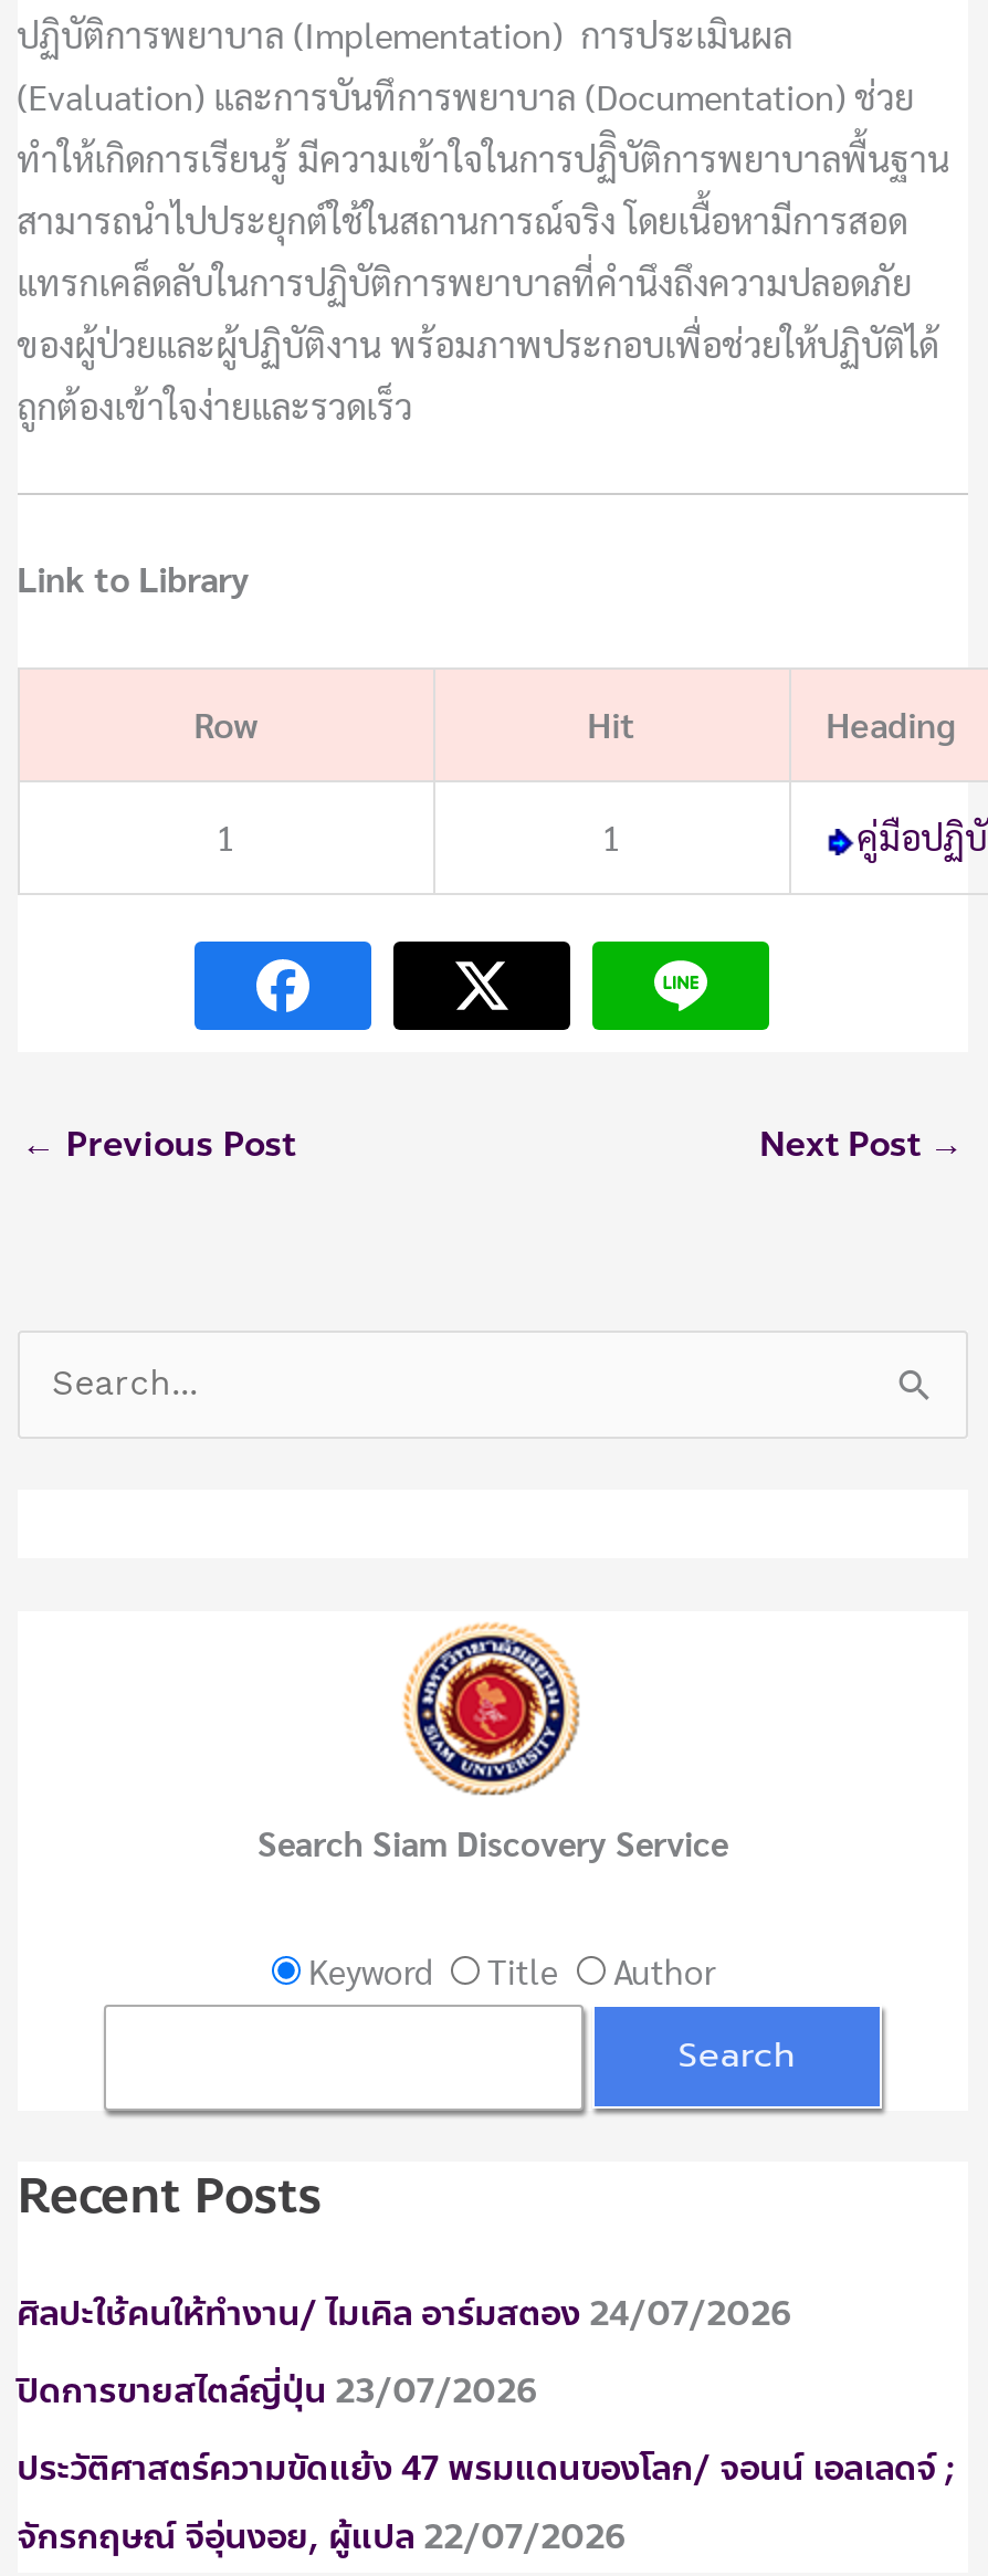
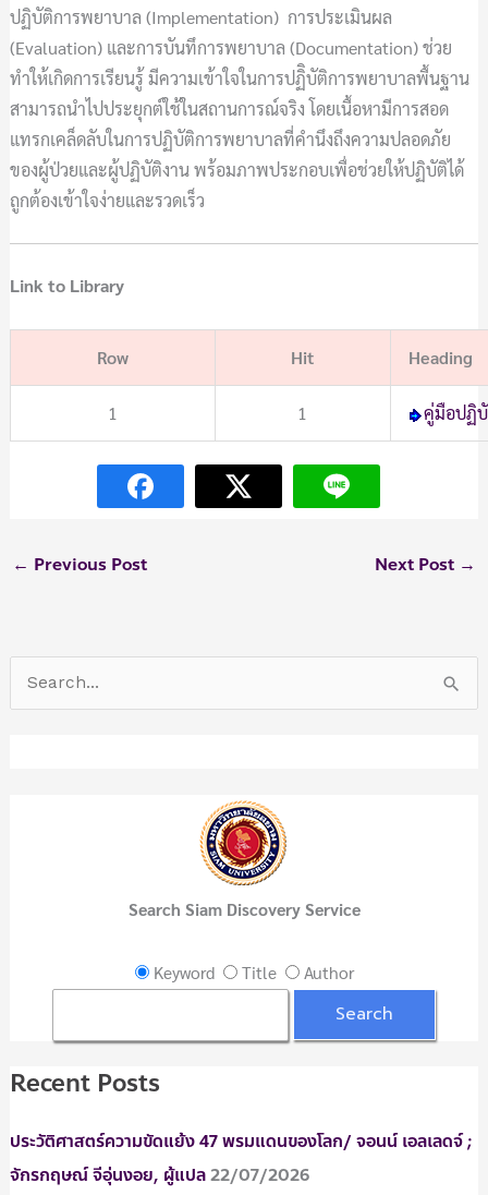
[17,2288,790,2418] ศิลปะใช้คนให้ทำงาน/ ไมเคิล อาร์มสตอง 24/07/2026 | ปิดการขายสไตล์ญี่ปุ่น 23/07/2026 -> none

